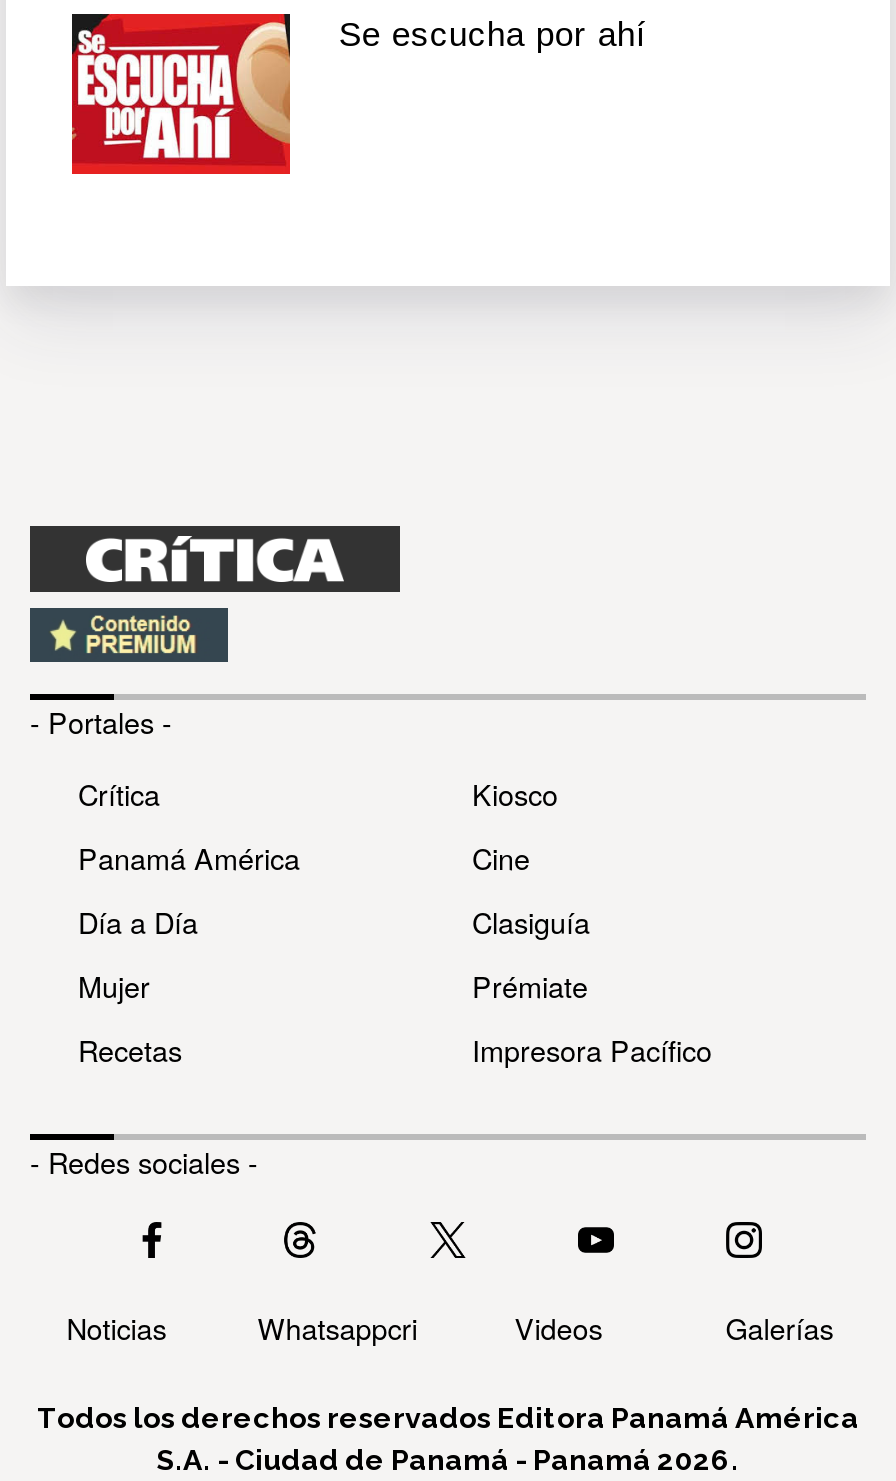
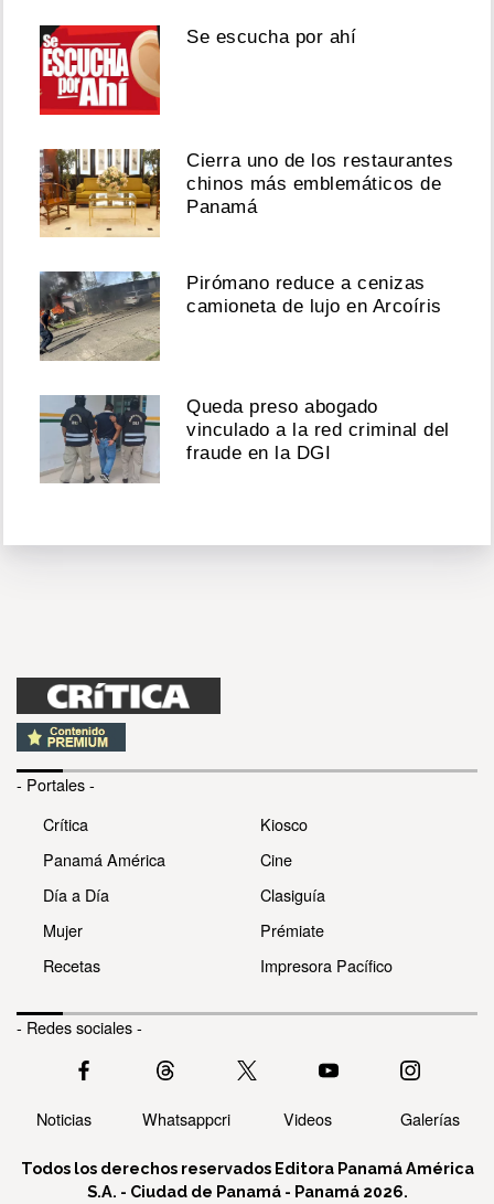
none -> [39,148,454,237] [image] | Cierra uno de los restaurantes | chinos más emblemáticos de | Panamá
none -> [39,270,442,362] [image] | Pirómano reduce a cenizas | camioneta de lujo en Arcoíris
none -> [39,394,450,484] [image] | Queda preso abogado | vinculado a la red criminal del | fraude en la DGI

